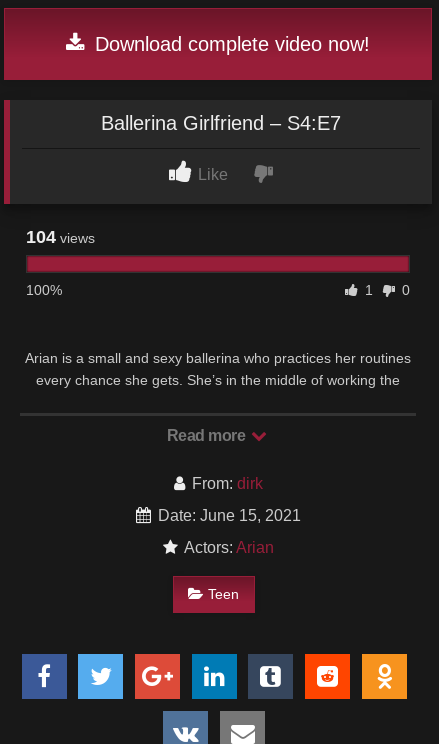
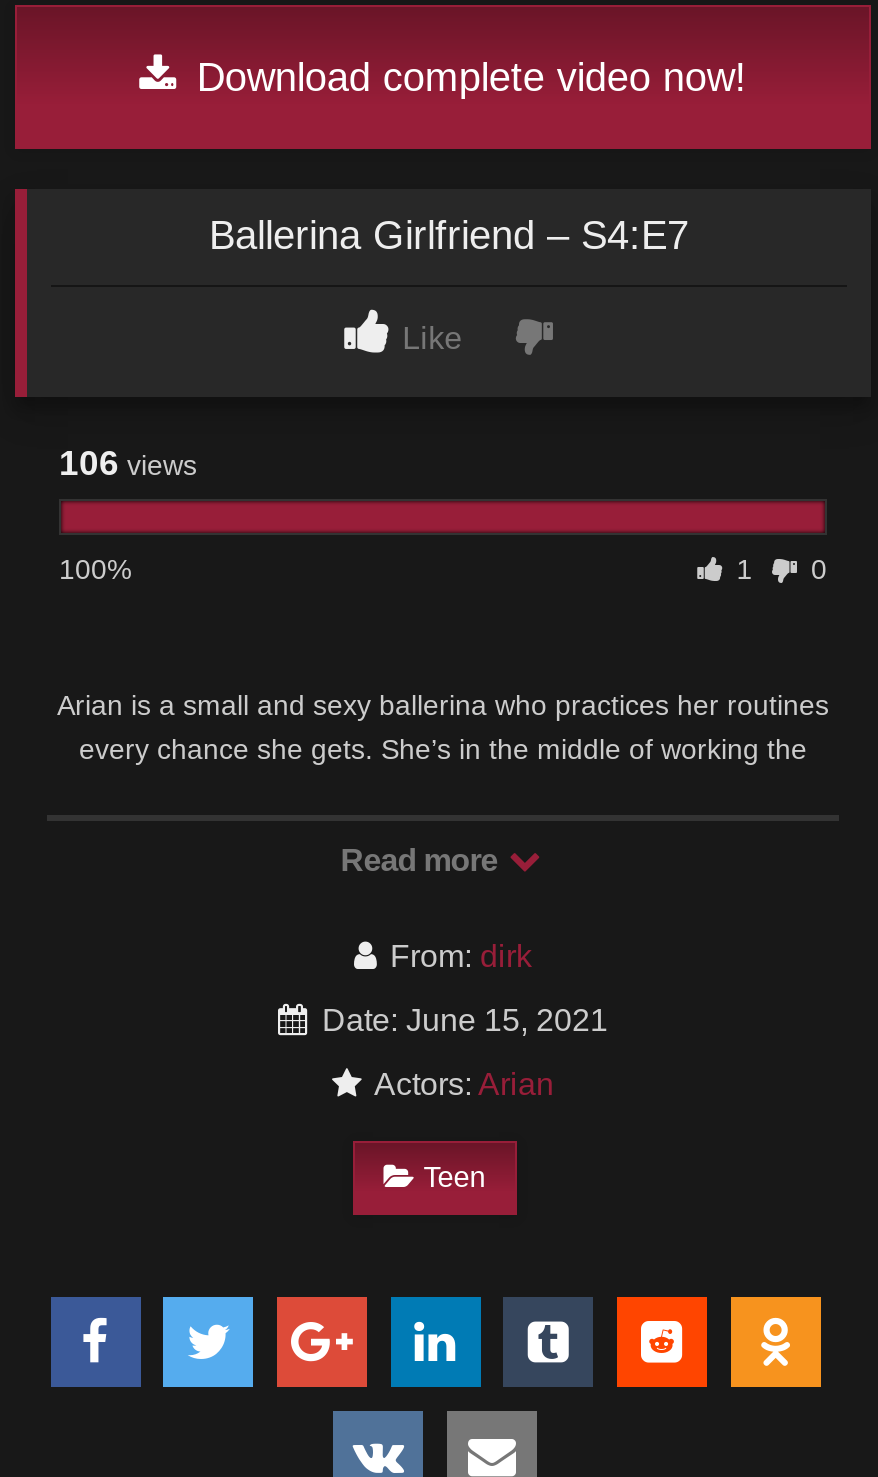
[26,227,95,247] 104 views -> [59,443,197,483] 106 views

